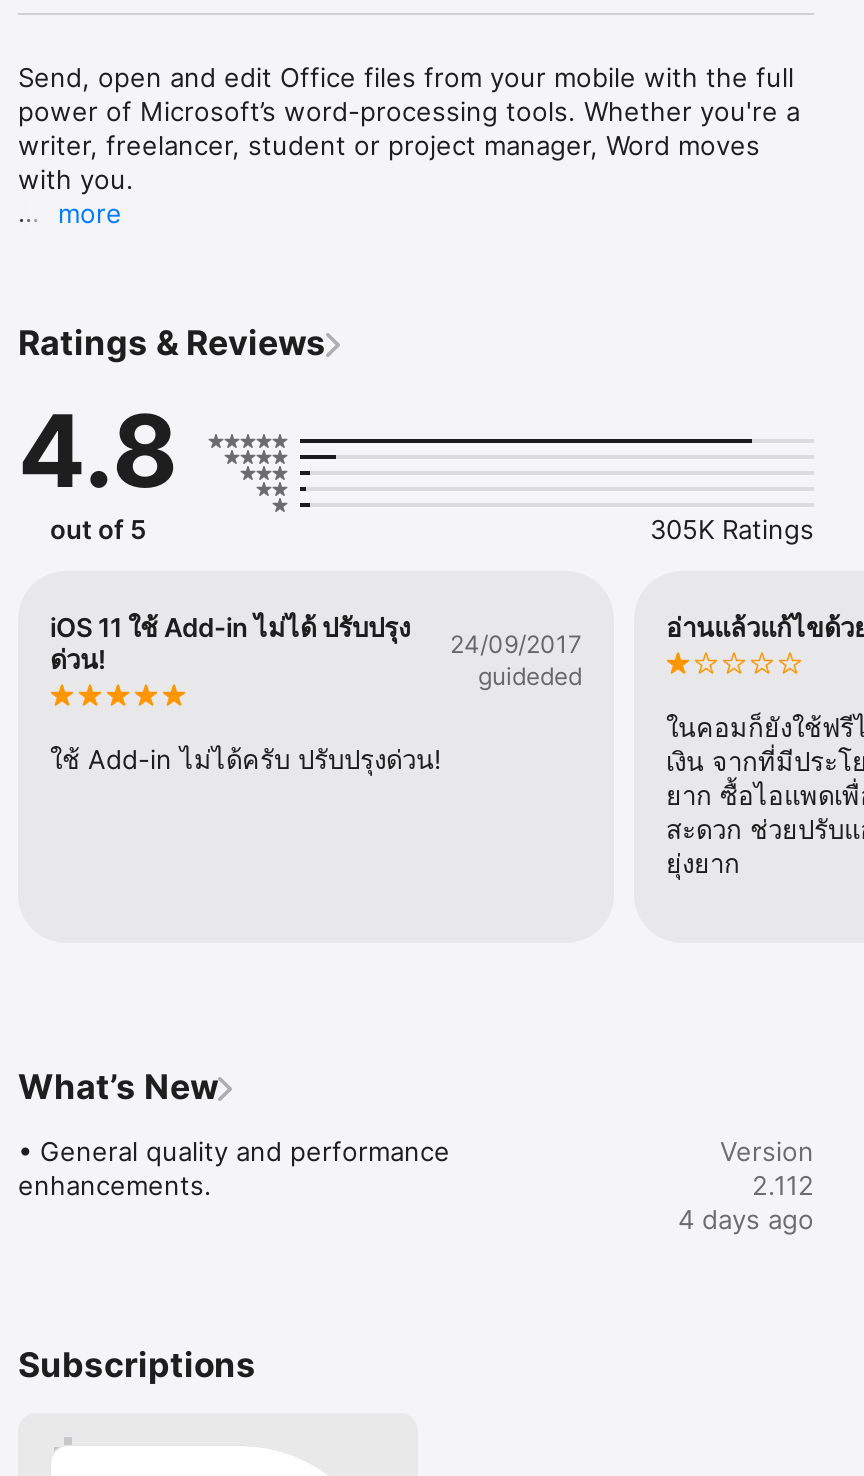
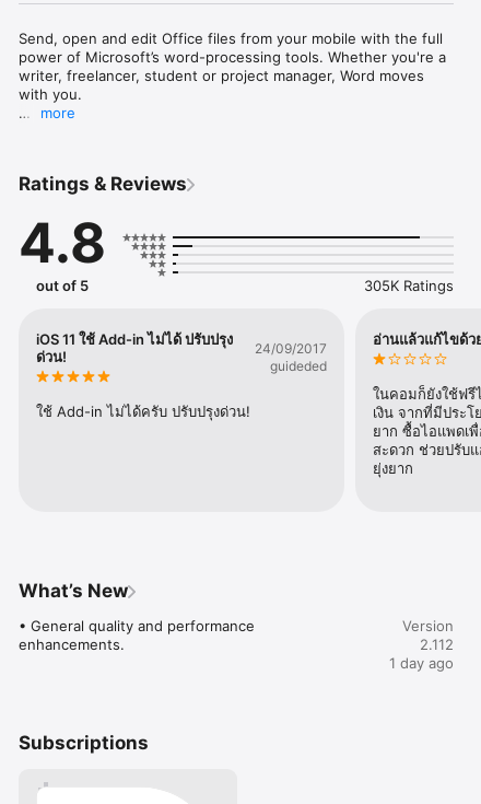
[678,1202,814,1234] 4 days ago -> [389,654,454,672] 1 day ago

